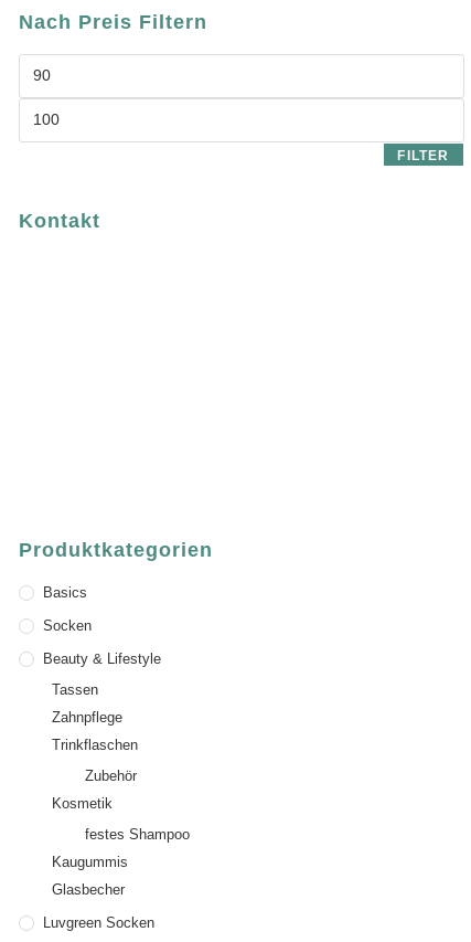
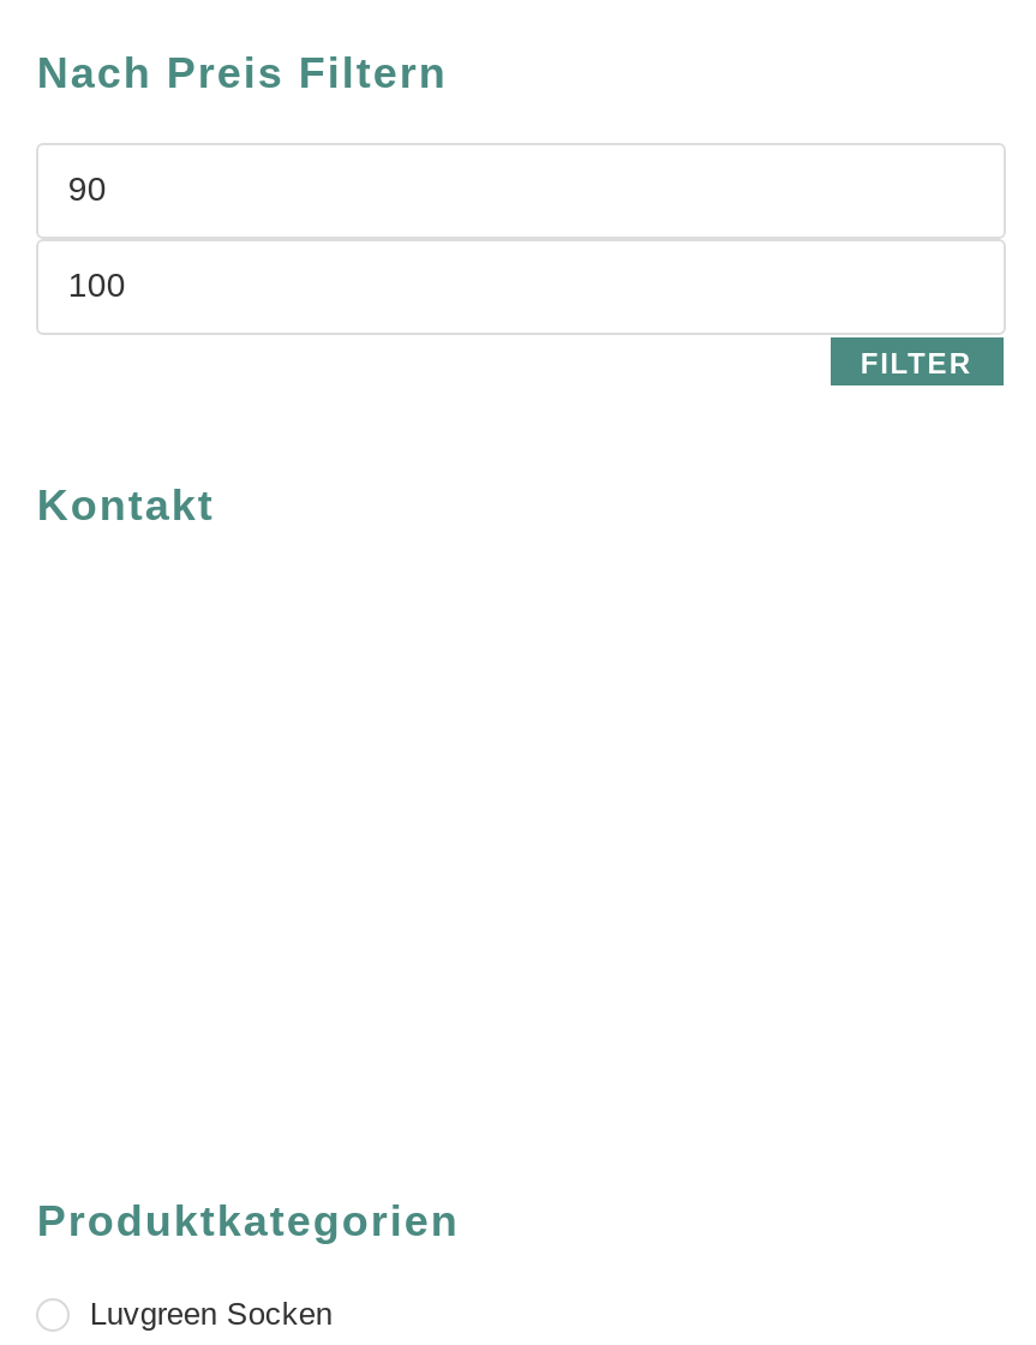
[43,584,190,897] Basics | Socken | Beauty & Lifestyle | Tassen | Zahnpflege | Trinkflaschen | Zubehör | Kosmetik | festes Shampoo | Kaugummis | Glasbecher -> none

